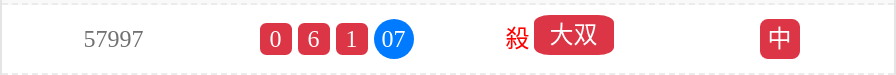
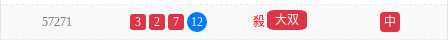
[84,25,144,53] 57997 -> [42,15,72,29] 57271
[270,25,282,53] 0 -> [135,15,141,29] 3
[308,25,320,53] 6 -> [154,15,160,29] 2
[346,25,358,53] 1 -> [173,15,179,29] 7
[382,25,406,53] 07 -> [191,15,203,29] 12

